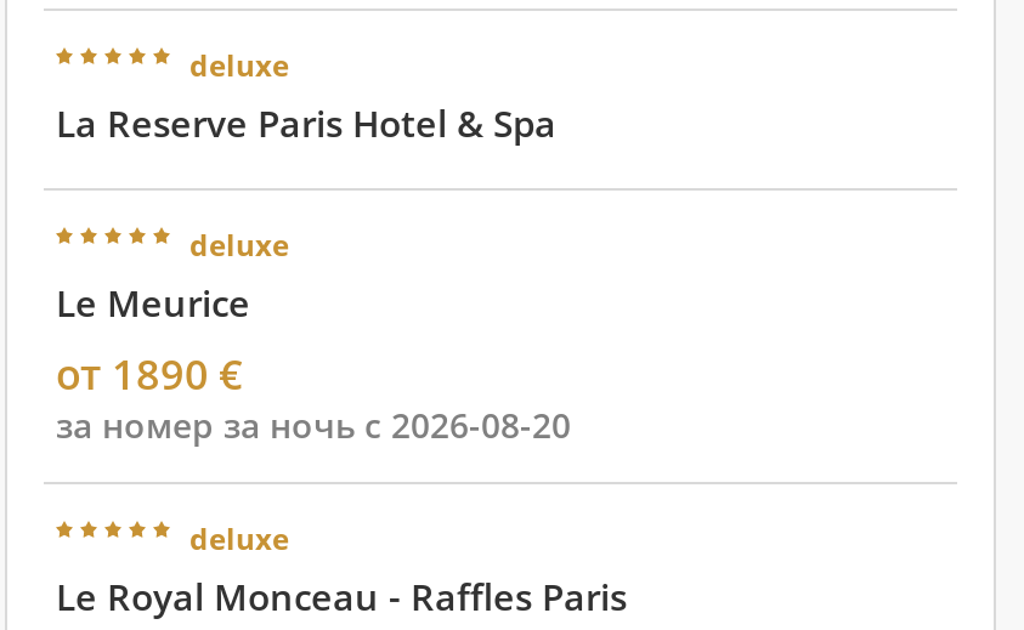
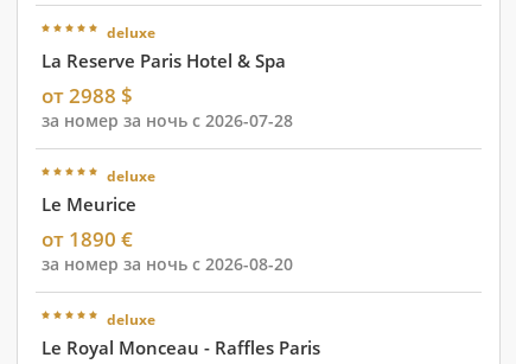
none -> [42,82,293,131] от 2988 $ | за номер за ночь с 2026-07-28

